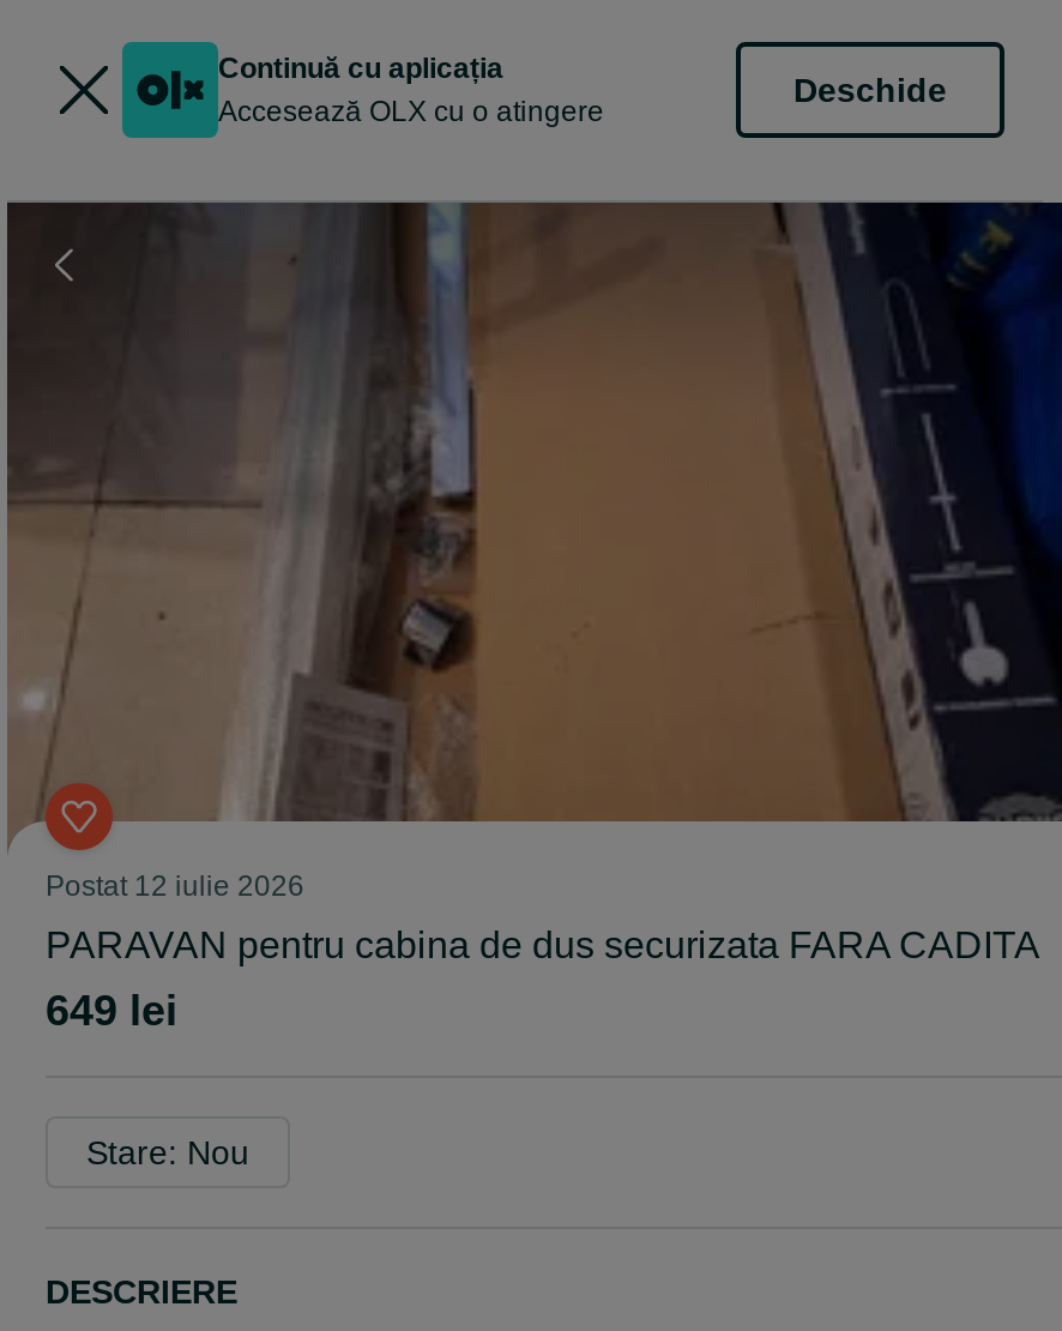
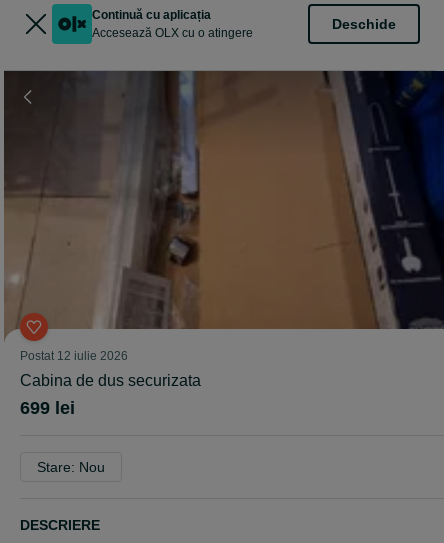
[46,925,1040,1035] PARAVAN pentru cabina de dus securizata FARA CADITA | 649 lei -> [20,372,201,418] Cabina de dus securizata | 699 lei

